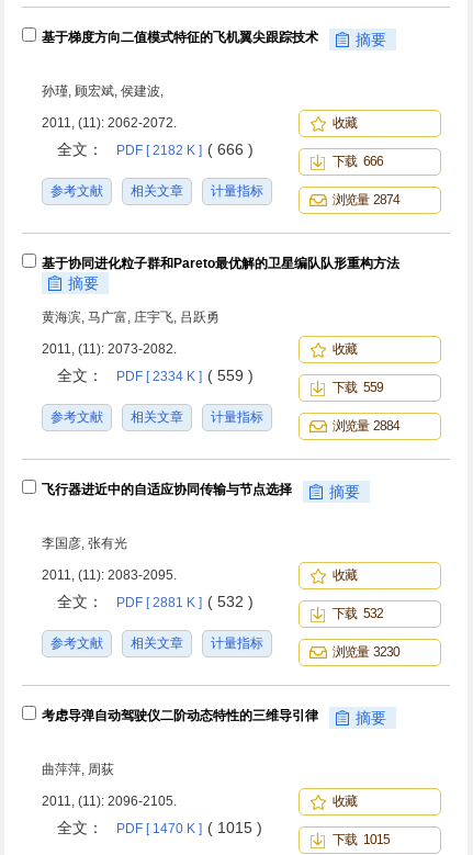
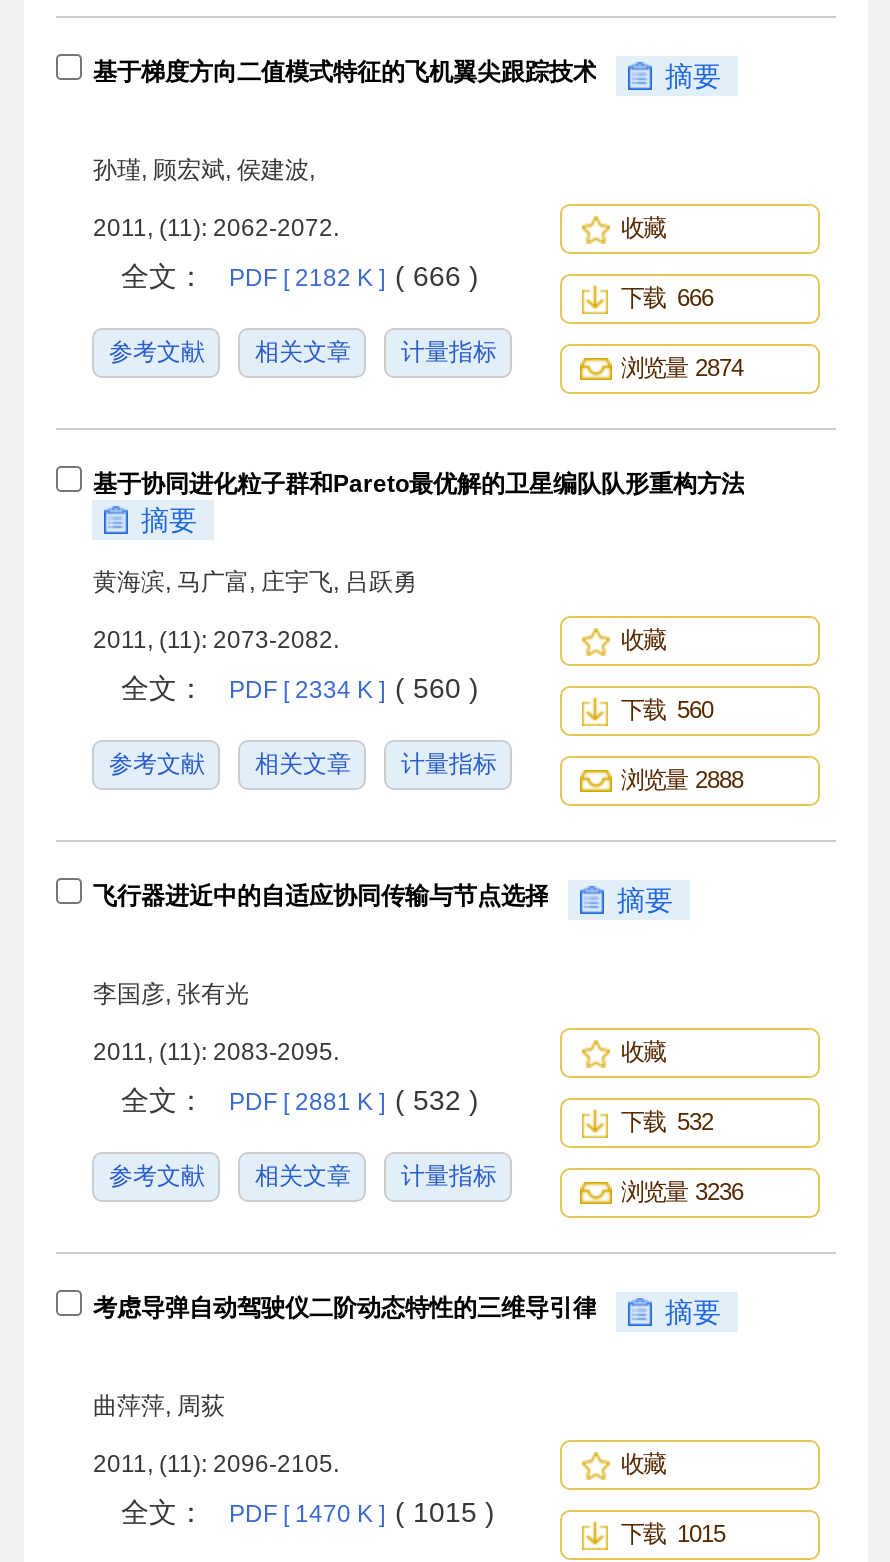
[58,367,254,384] 全文： PDF [ 2334 K ] ( 559 ) -> [121,672,479,704] 全文： PDF [ 2334 K ] ( 560 )
[332,380,382,395] 下载 559 -> [621,696,713,724] 下载 560
[332,418,399,434] 浏览量 2884 -> [621,766,743,794] 浏览量 2888
[332,644,399,660] 浏览量 3230 -> [621,1178,743,1206] 浏览量 3236

